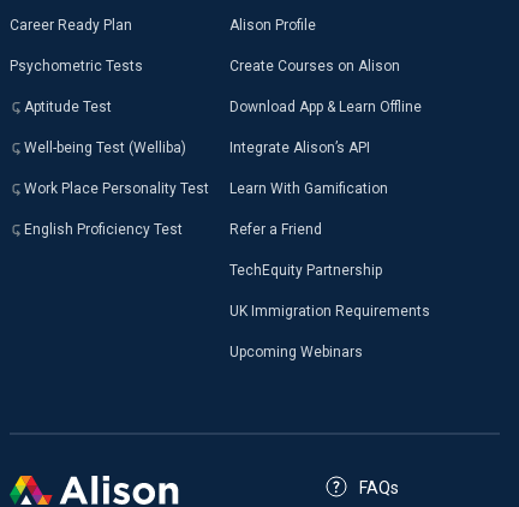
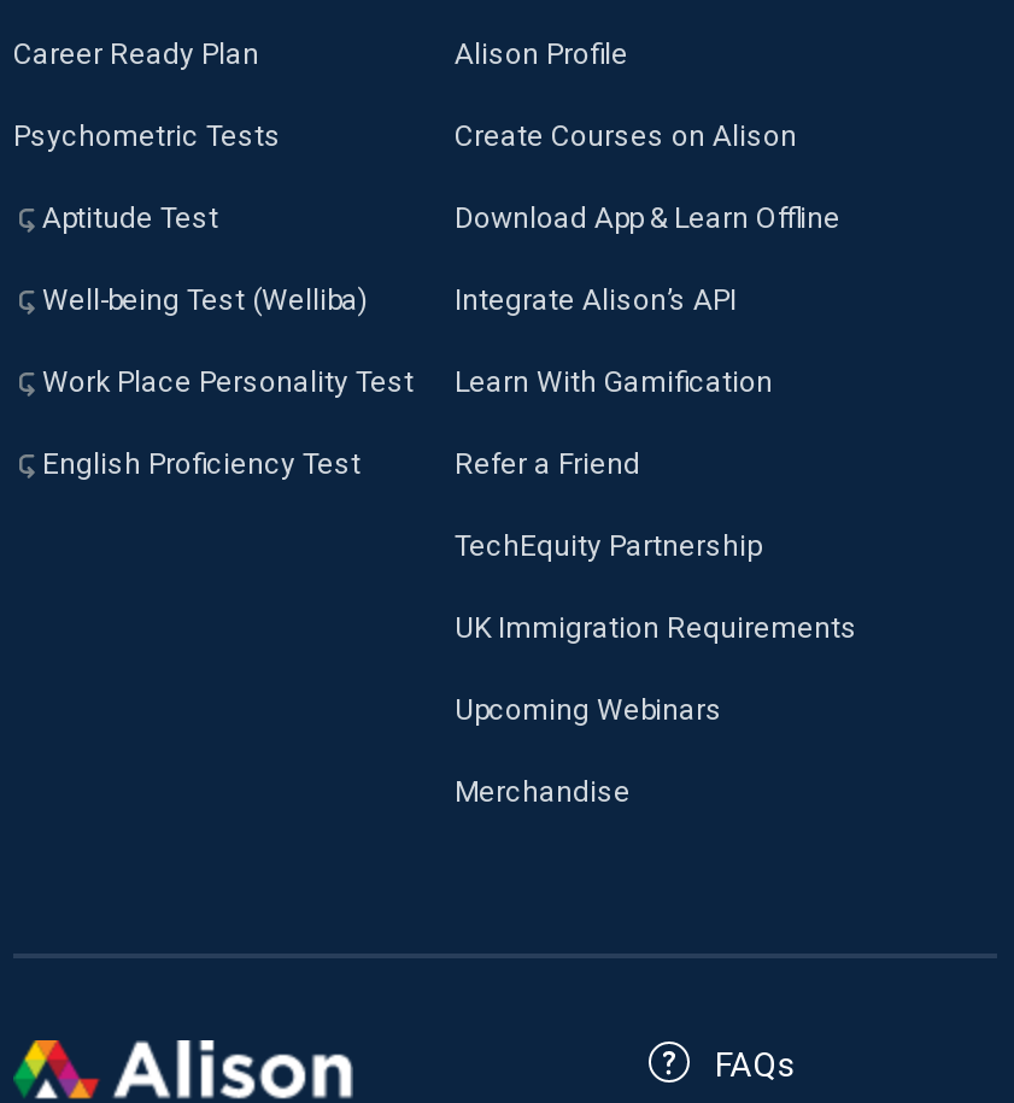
none -> [455,774,631,808] Merchandise

